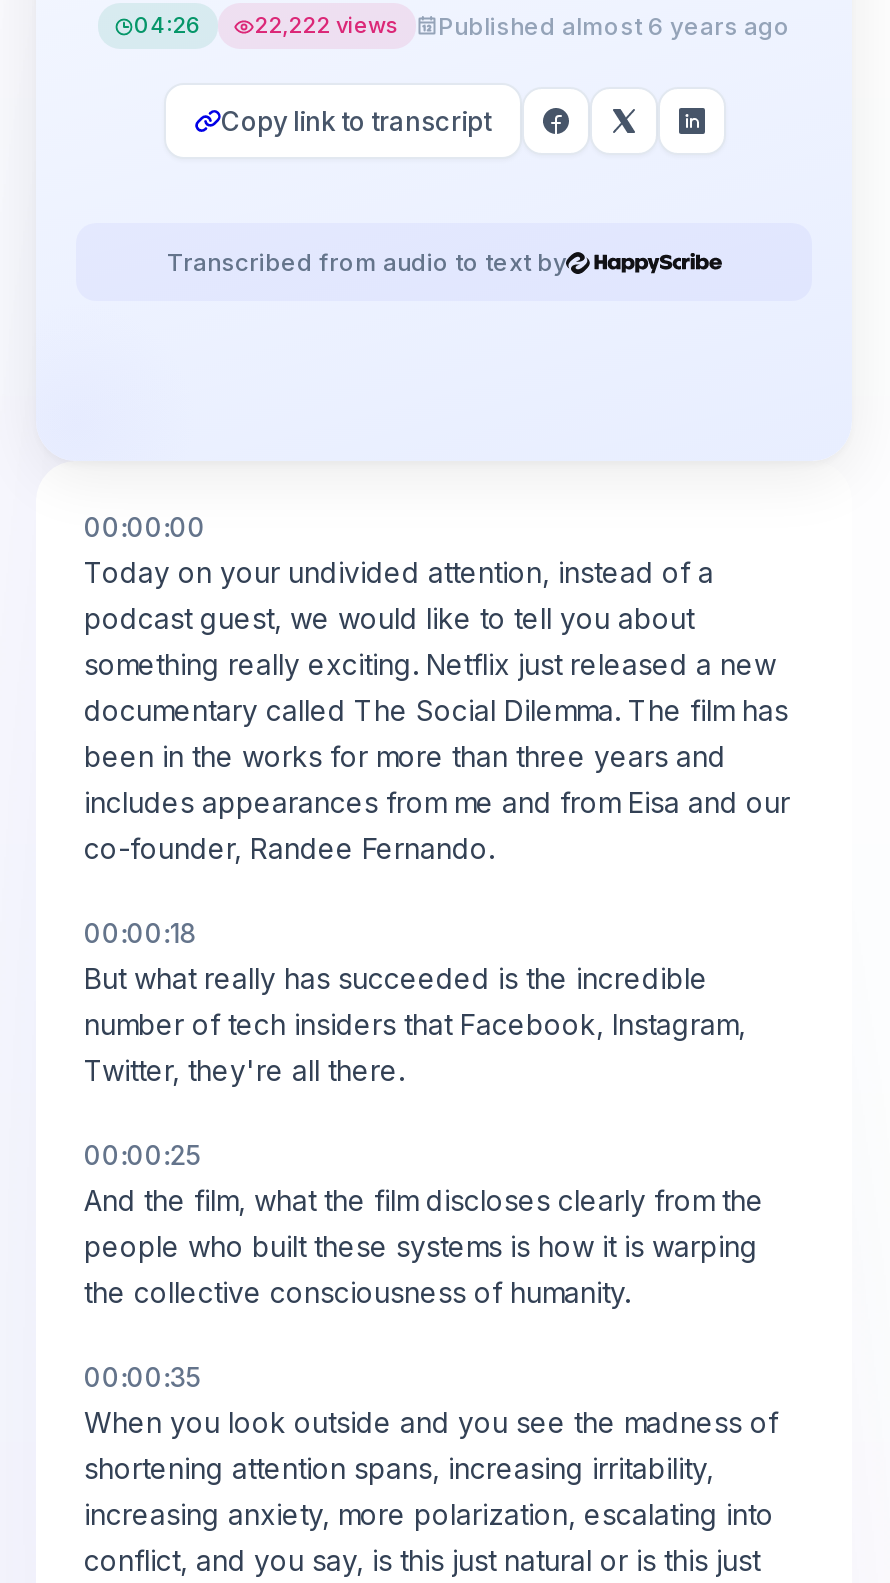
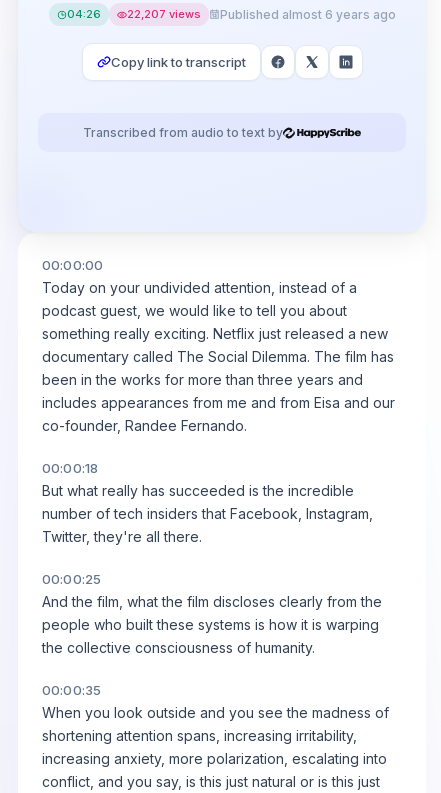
[134,11,790,41] 04:26 22,222 views Published almost 6 years ago -> [66,7,395,22] 04:26 22,207 views Published almost 6 years ago

